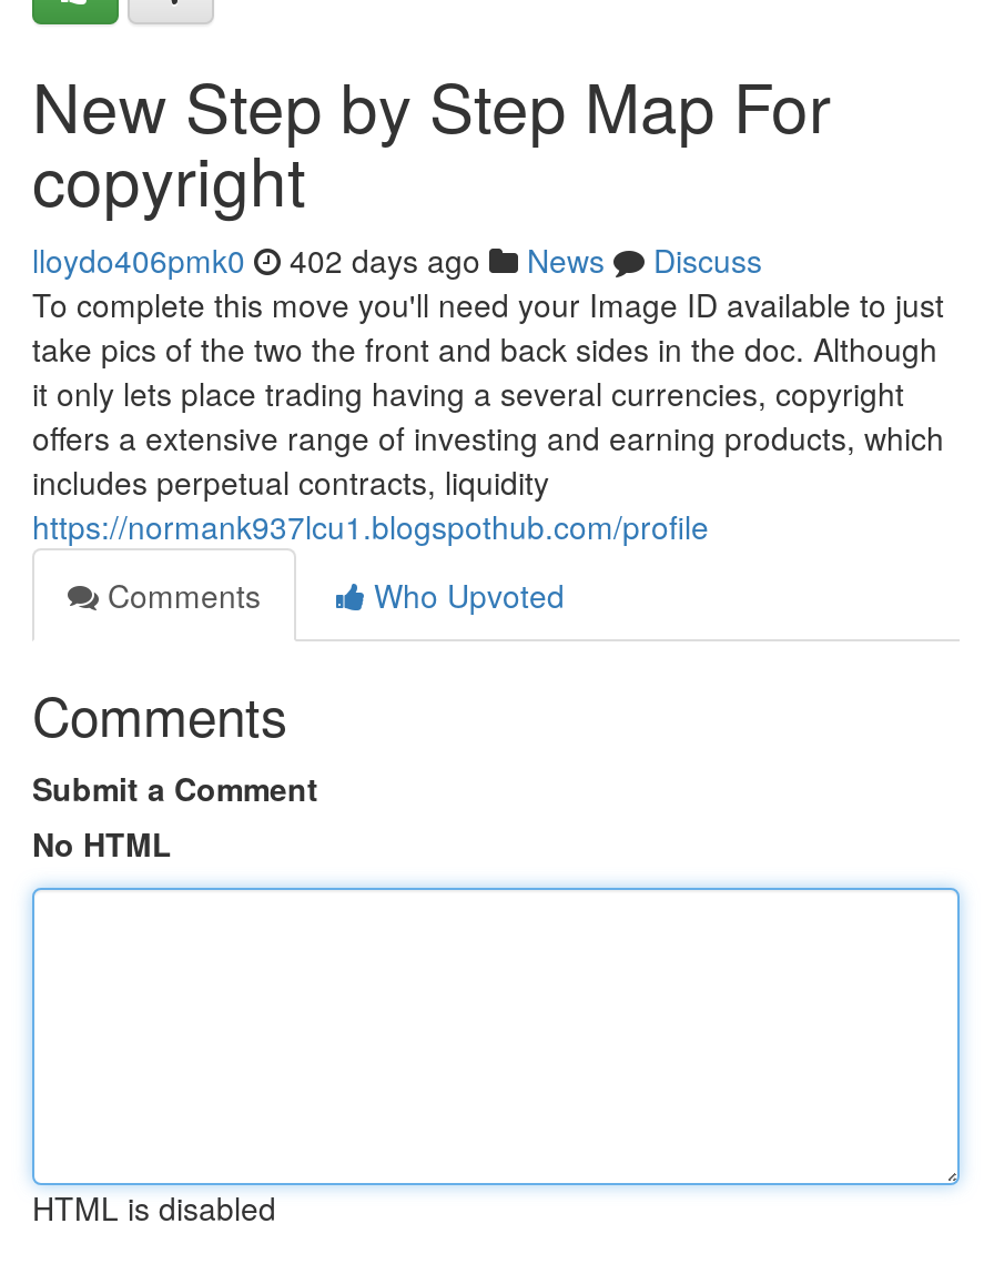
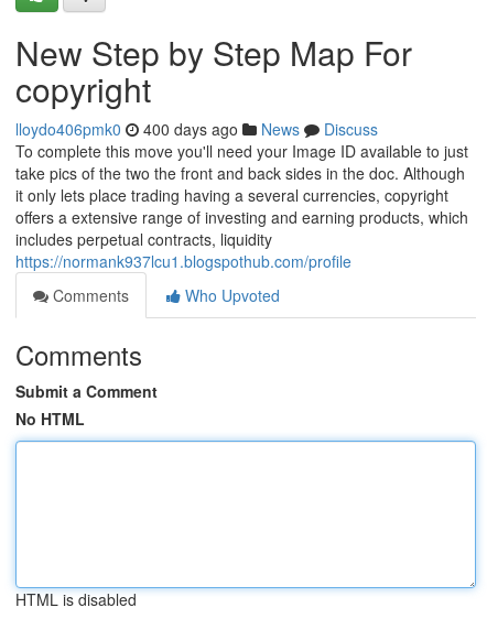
[32,237,762,282] lloydo406pmk0 402 days ago News Discuss -> [15,118,378,140] lloydo406pmk0 400 days ago News Discuss

